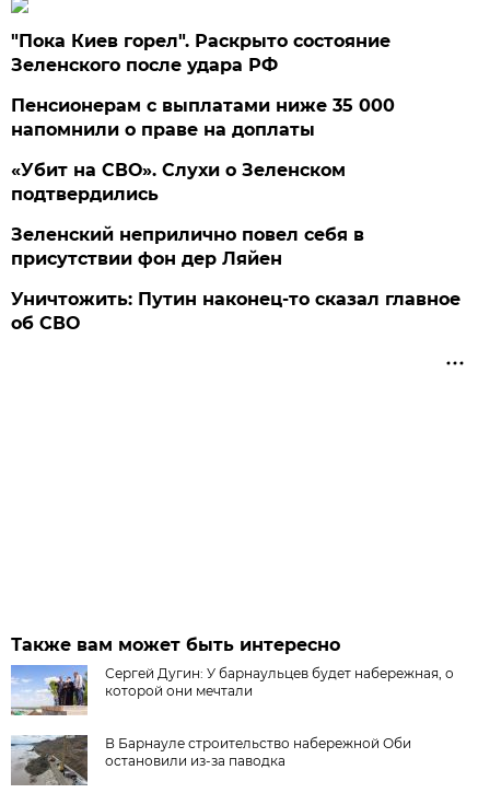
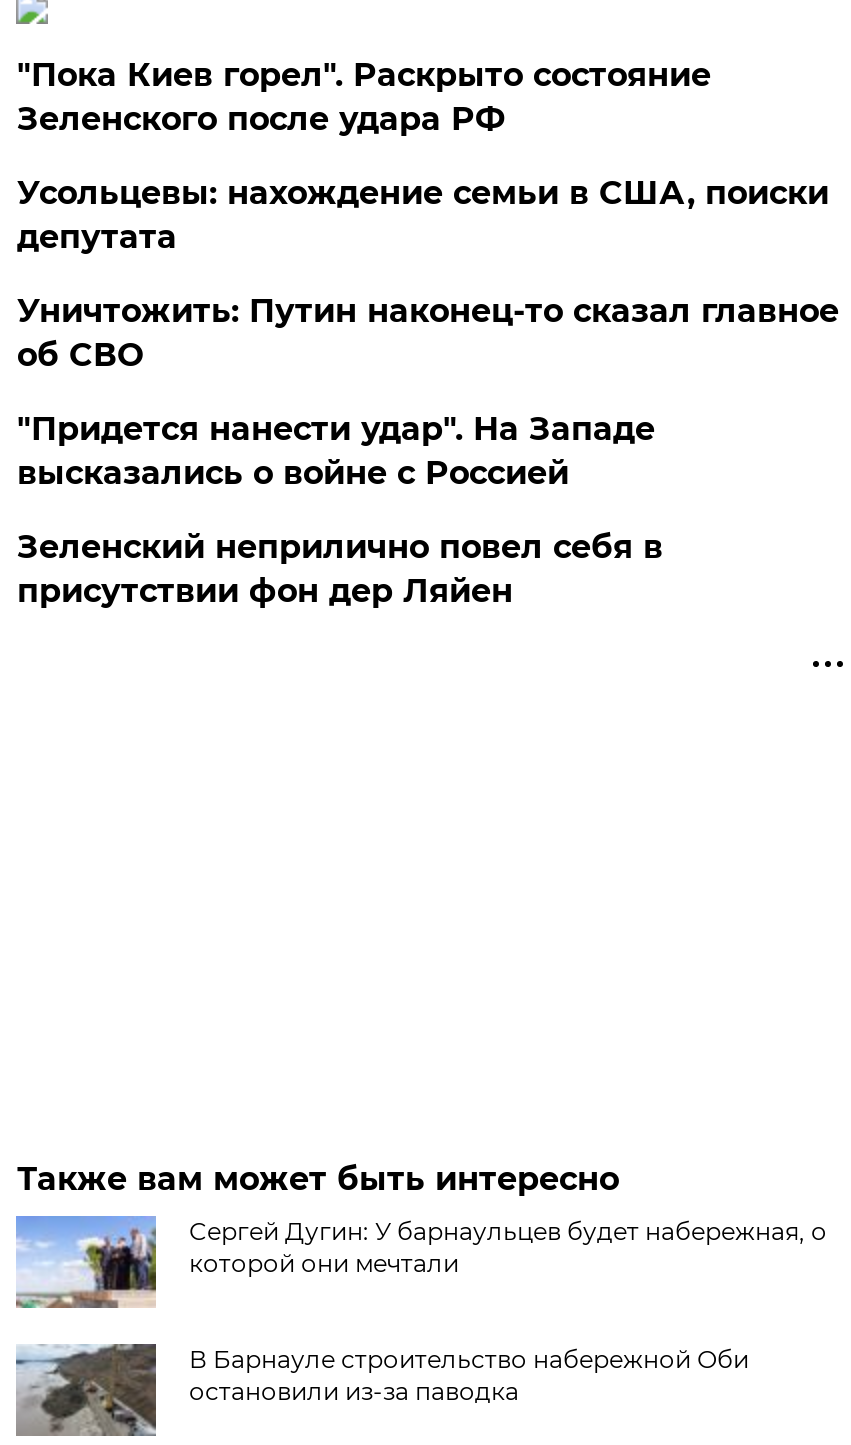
[11,95,395,205] Пенсионерам с выплатами ниже 35 000 | напомнили о праве на доплаты | «Убит на СВО». Слухи о Зеленском | подтвердились -> [17,174,829,492] Усольцевы: нахождение семьи в США, поиски | депутата | "Придется нанести удар". На Западе | высказались о войне с Россией
moved [11,224,365,269] -> [17,528,663,610]: Зеленский неприлично повел cебя в | присутствии фон дер Ляйен
moved [11,289,461,334] -> [17,292,839,374]: Уничтожить: Путин наконец-то сказал главное | об СВО

